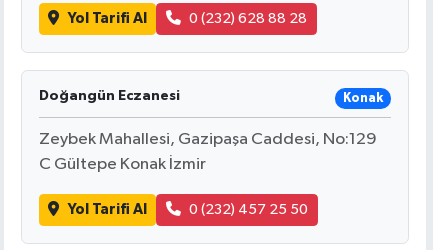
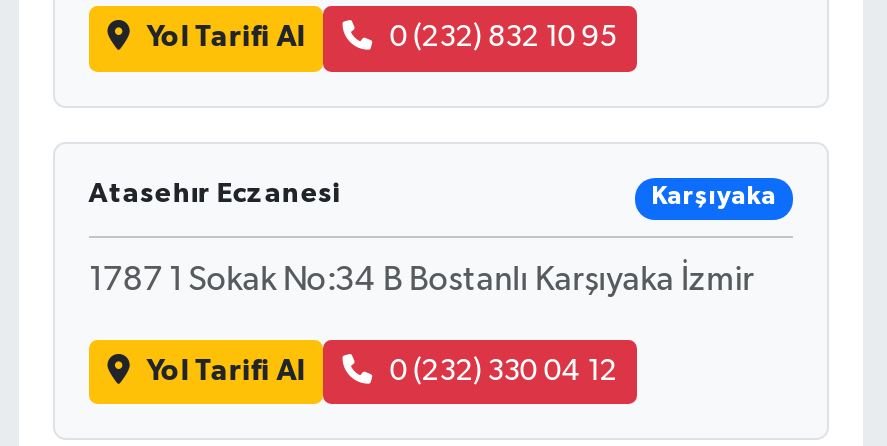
[189,11,307,26] 0 (232) 628 88 28 -> [389,23,617,53] 0 (232) 832 10 95
[39,89,383,173] Doğangün Eczanesi | Konak | Zeybek Mahallesi, Gazipaşa Caddesi, No:129 | C Gültepe Konak İzmir -> [89,179,777,297] Atasehır Eczanesi | Karşıyaka | 1787 1 Sokak No:34 B Bostanlı Karşıyaka İzmir
[189,202,308,217] 0 (232) 457 25 50 -> [389,355,617,385] 0 (232) 330 04 12

